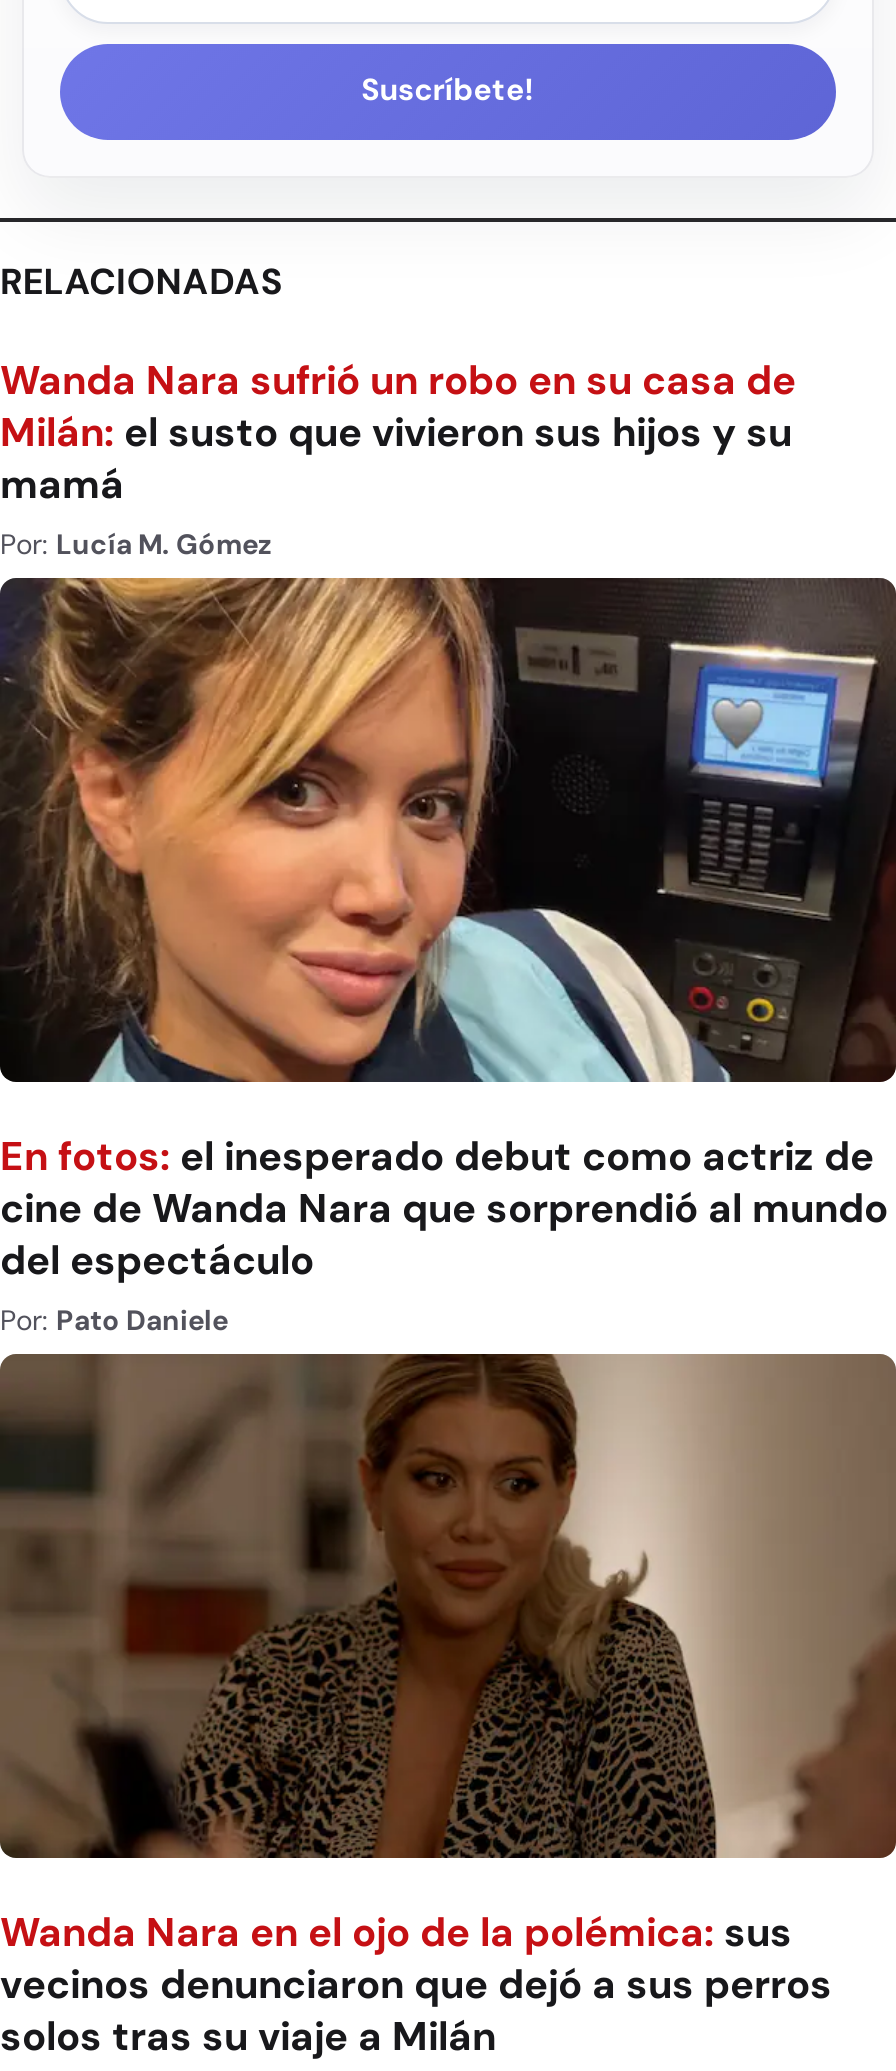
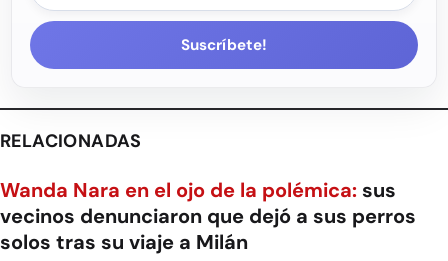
[0,354,796,562] Wanda Nara sufrió un robo en su casa de | Milán: el susto que vivieron sus hijos y su | mamá | Por: Lucía M. Gómez -> none
[0,576,890,1337] [image] | En fotos: el inesperado debut como actriz de | cine de Wanda Nara que sorprendió al mundo | del espectáculo | Por: Pato Daniele -> none
[6,1352,890,1860] [image] -> none

